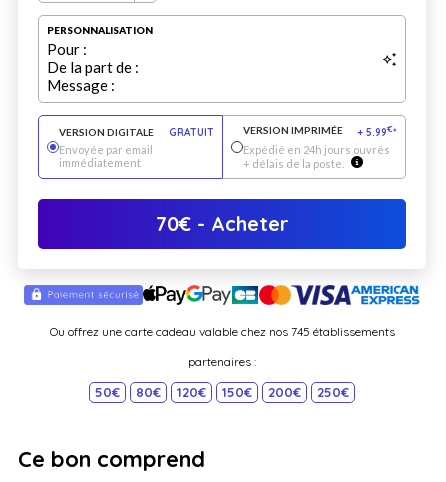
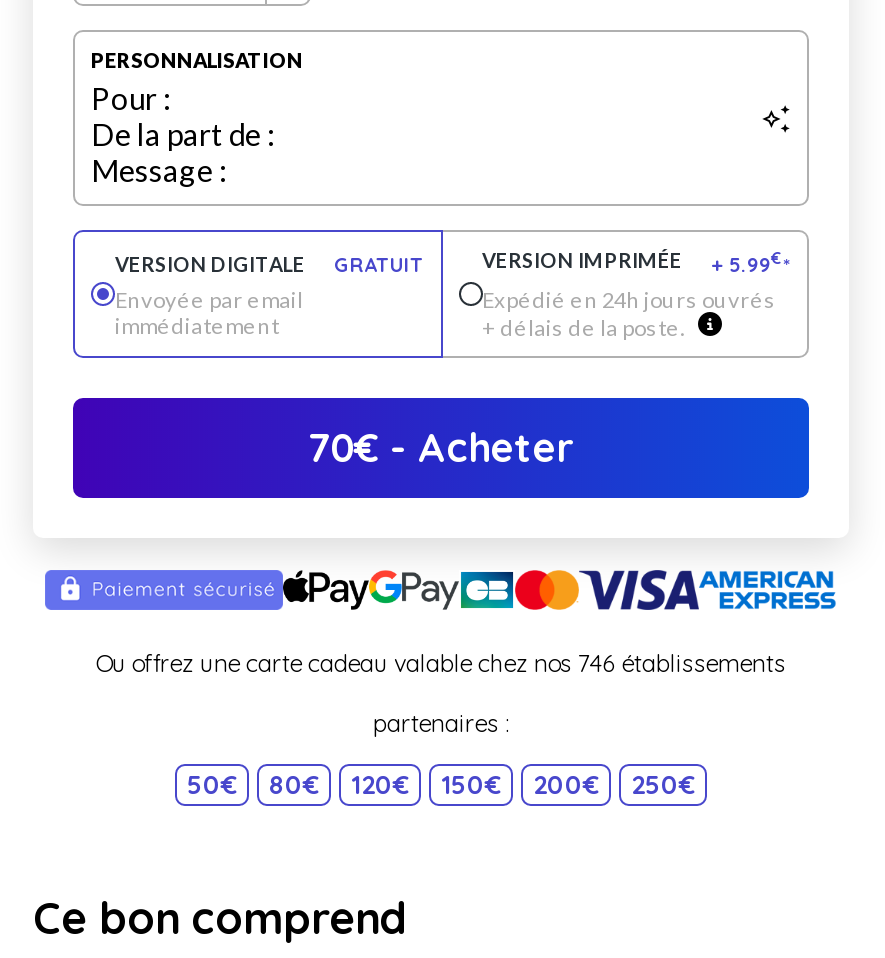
[49,324,394,339] Ou offrez une carte cadeau valable chez nos 745 établissements -> [96,649,786,679] Ou offrez une carte cadeau valable chez nos 746 établissements

